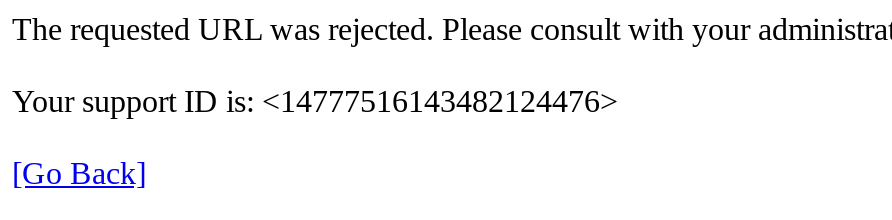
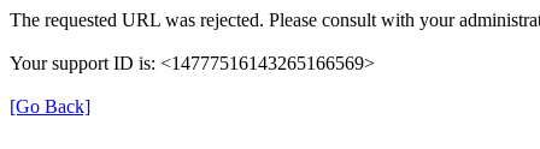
[12,84,618,118] Your support ID is: <14777516143482124476> -> [10,53,375,73] Your support ID is: <14777516143265166569>

